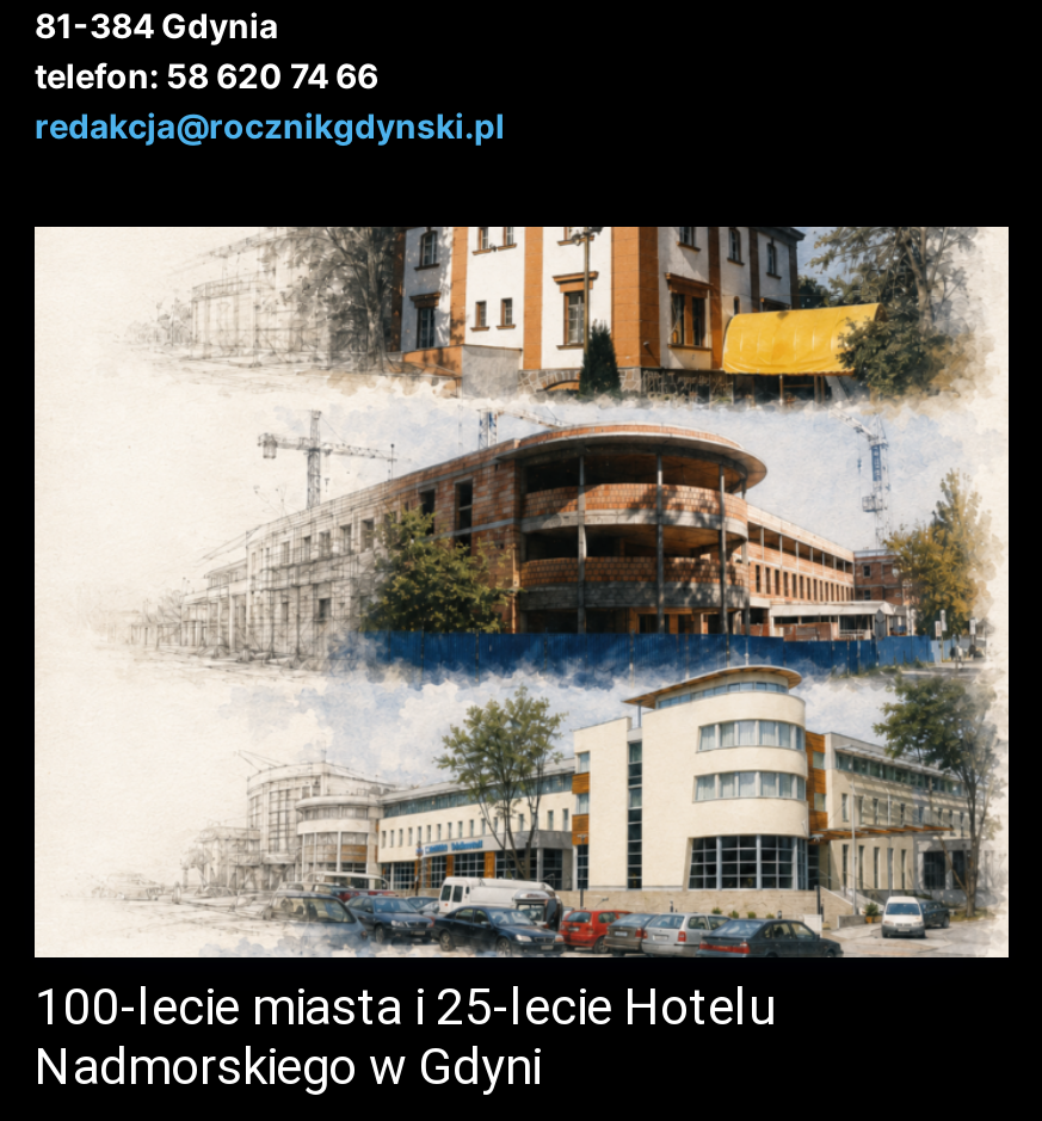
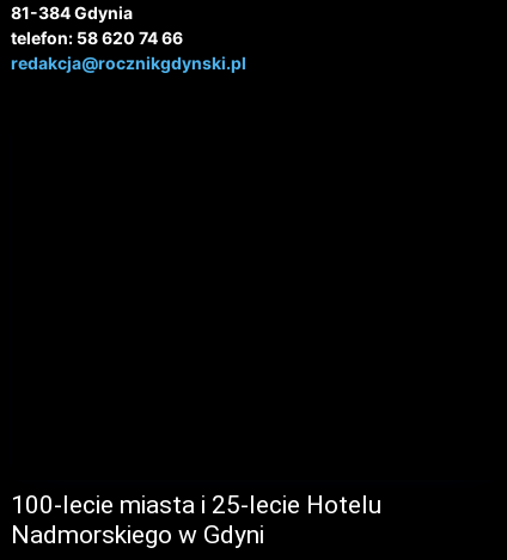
[32,224,1011,960] [image] -> none

